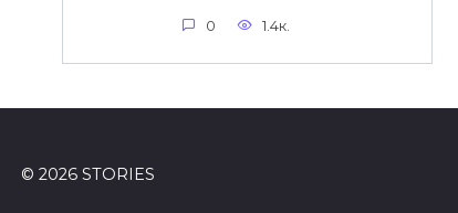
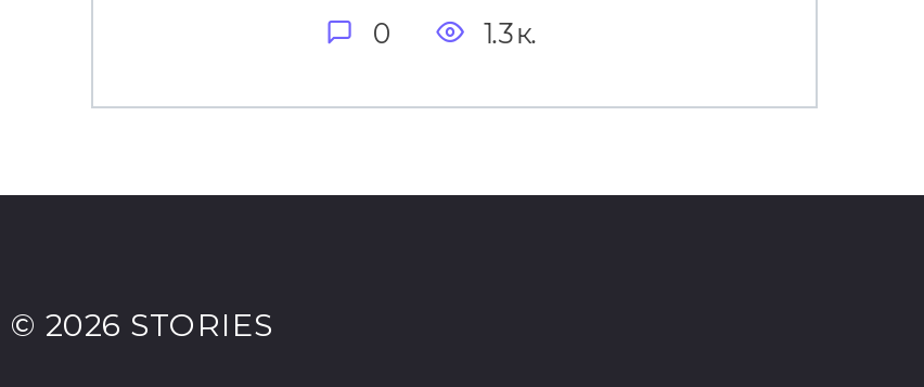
[262,17,290,34] 1.4к. -> [483,17,537,49] 1.3к.

